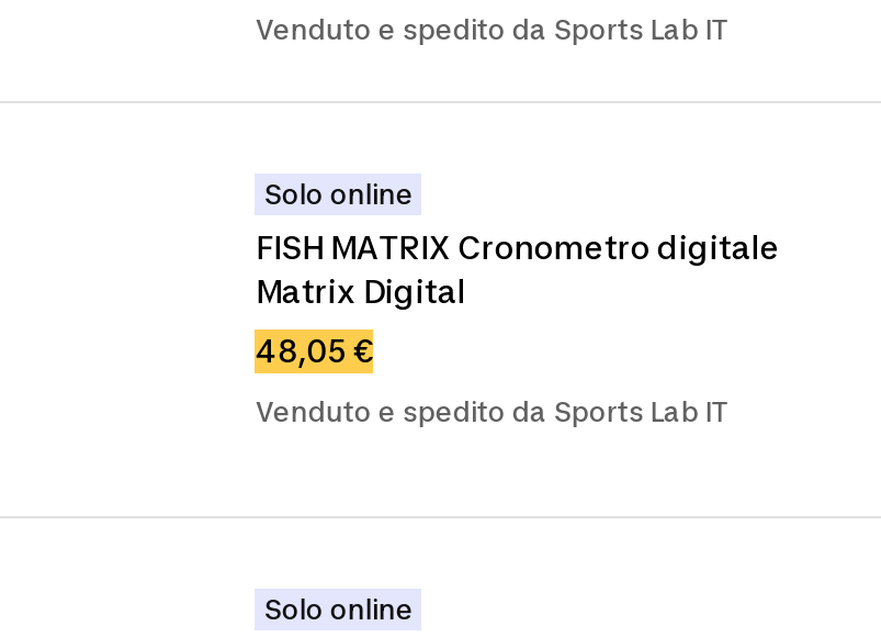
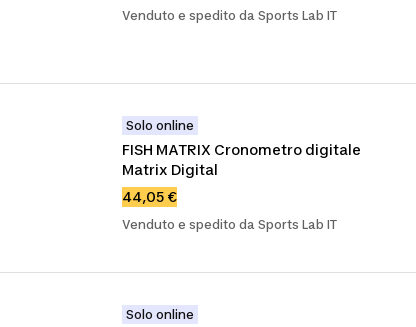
[255,332,374,369] 48,05 € -> [122,188,177,205] 44,05 €

